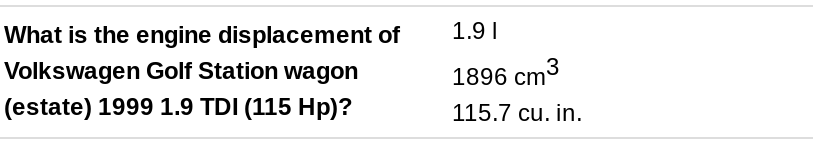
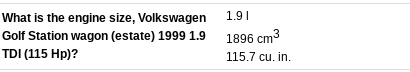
[4,20,400,120] What is the engine displacement of | Volkswagen Golf Station wagon | (estate) 1999 1.9 TDI (115 Hp)? -> [2,11,206,61] What is the engine size, Volkswagen | Golf Station wagon (estate) 1999 1.9 | TDI (115 Hp)?

